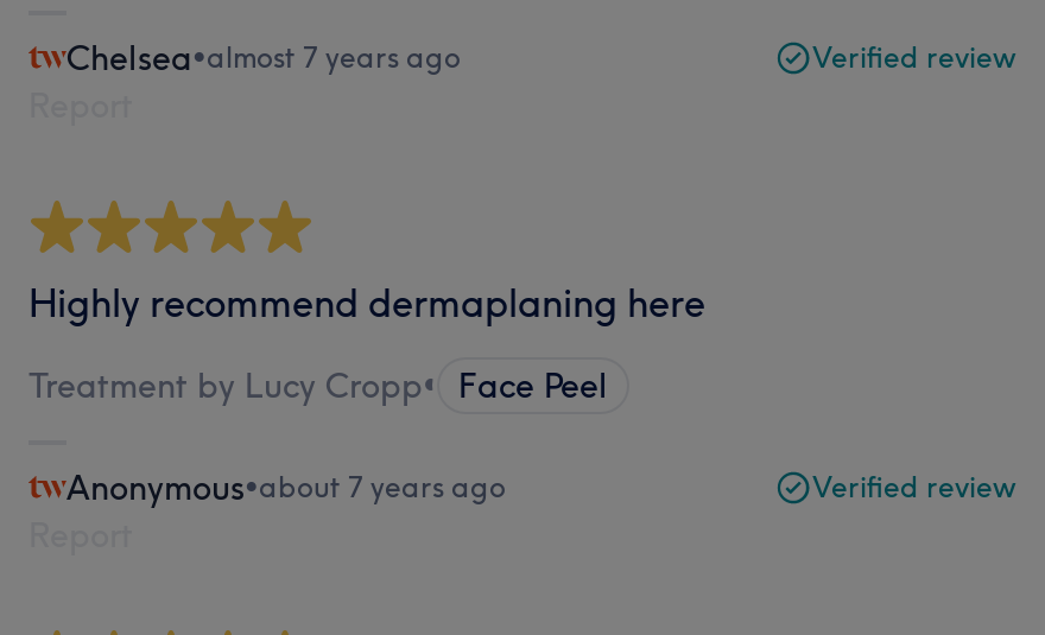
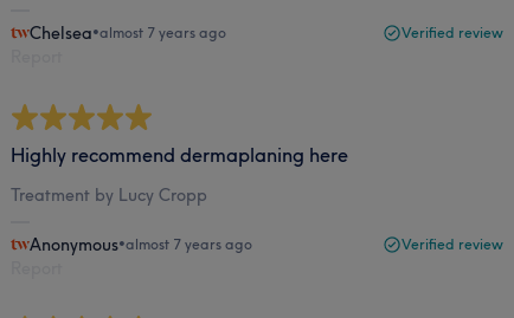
[28,364,608,407] Treatment by Lucy Cropp• Face Peel -> [11,184,207,206] Treatment by Lucy Cropp
[66,466,506,509] Anonymous•about 7 years ago -> [30,234,252,255] Anonymous•almost 7 years ago

